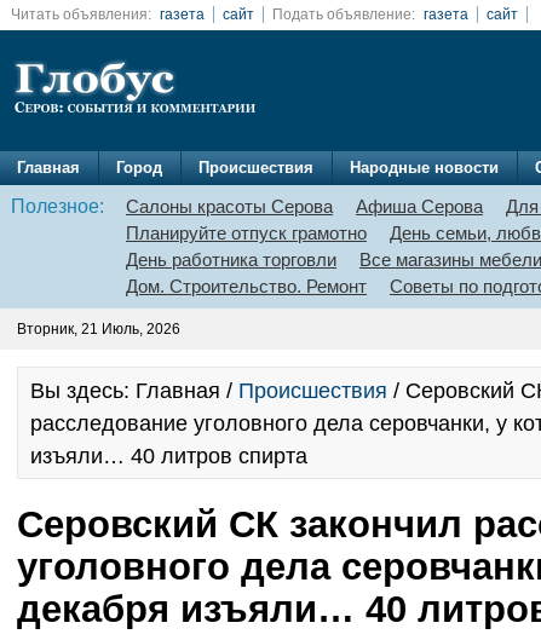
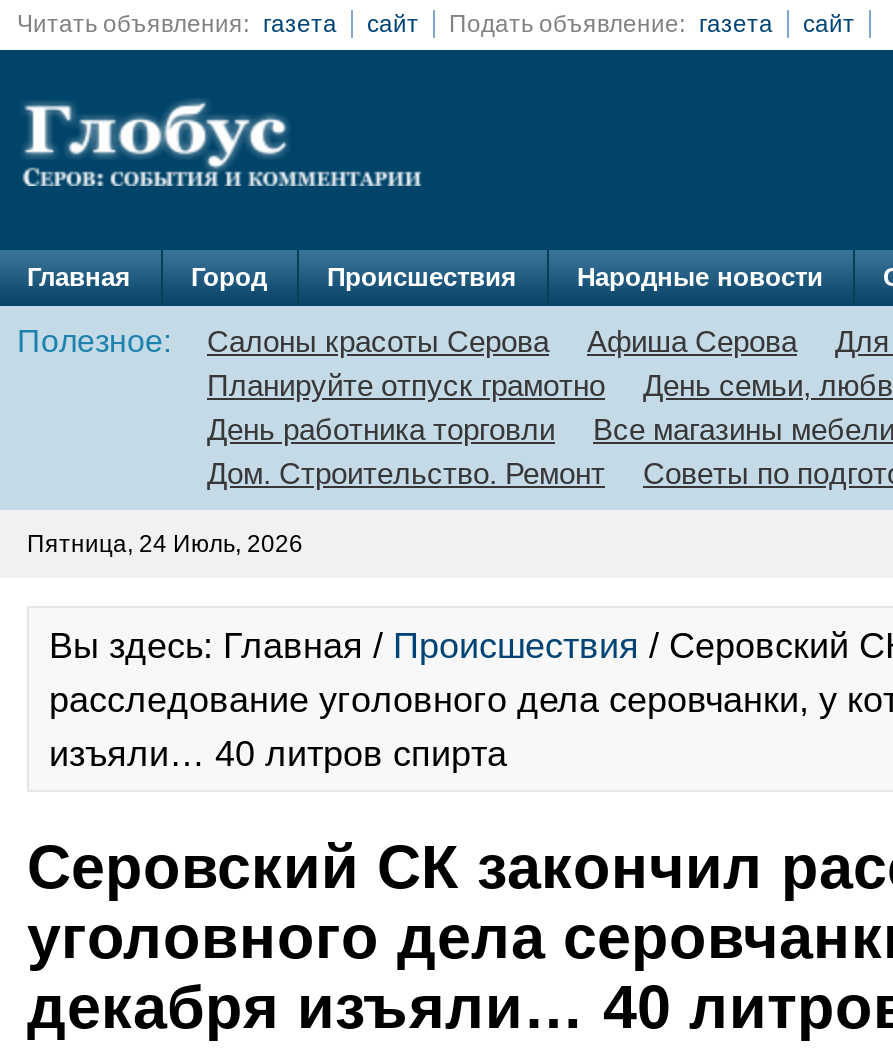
[17,321,180,338] Вторник, 21 Июль, 2026 -> [27,530,303,558] Пятница, 24 Июль, 2026

